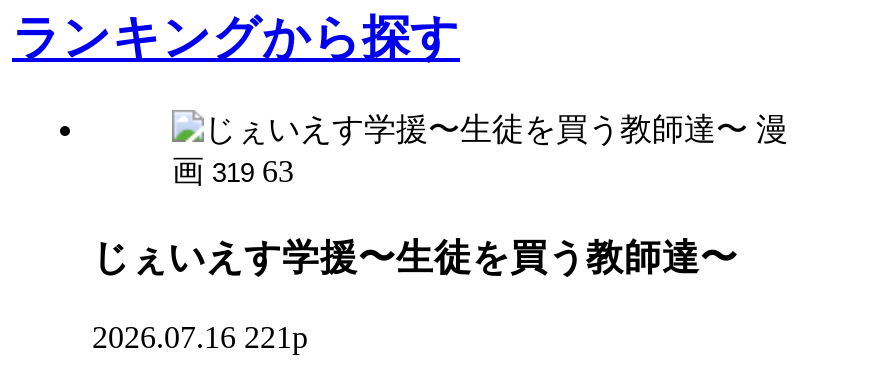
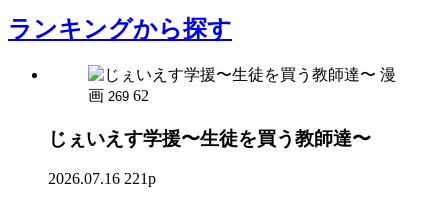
[172,154,294,188] 画 319 63 -> [88,87,149,104] 画 269 62

